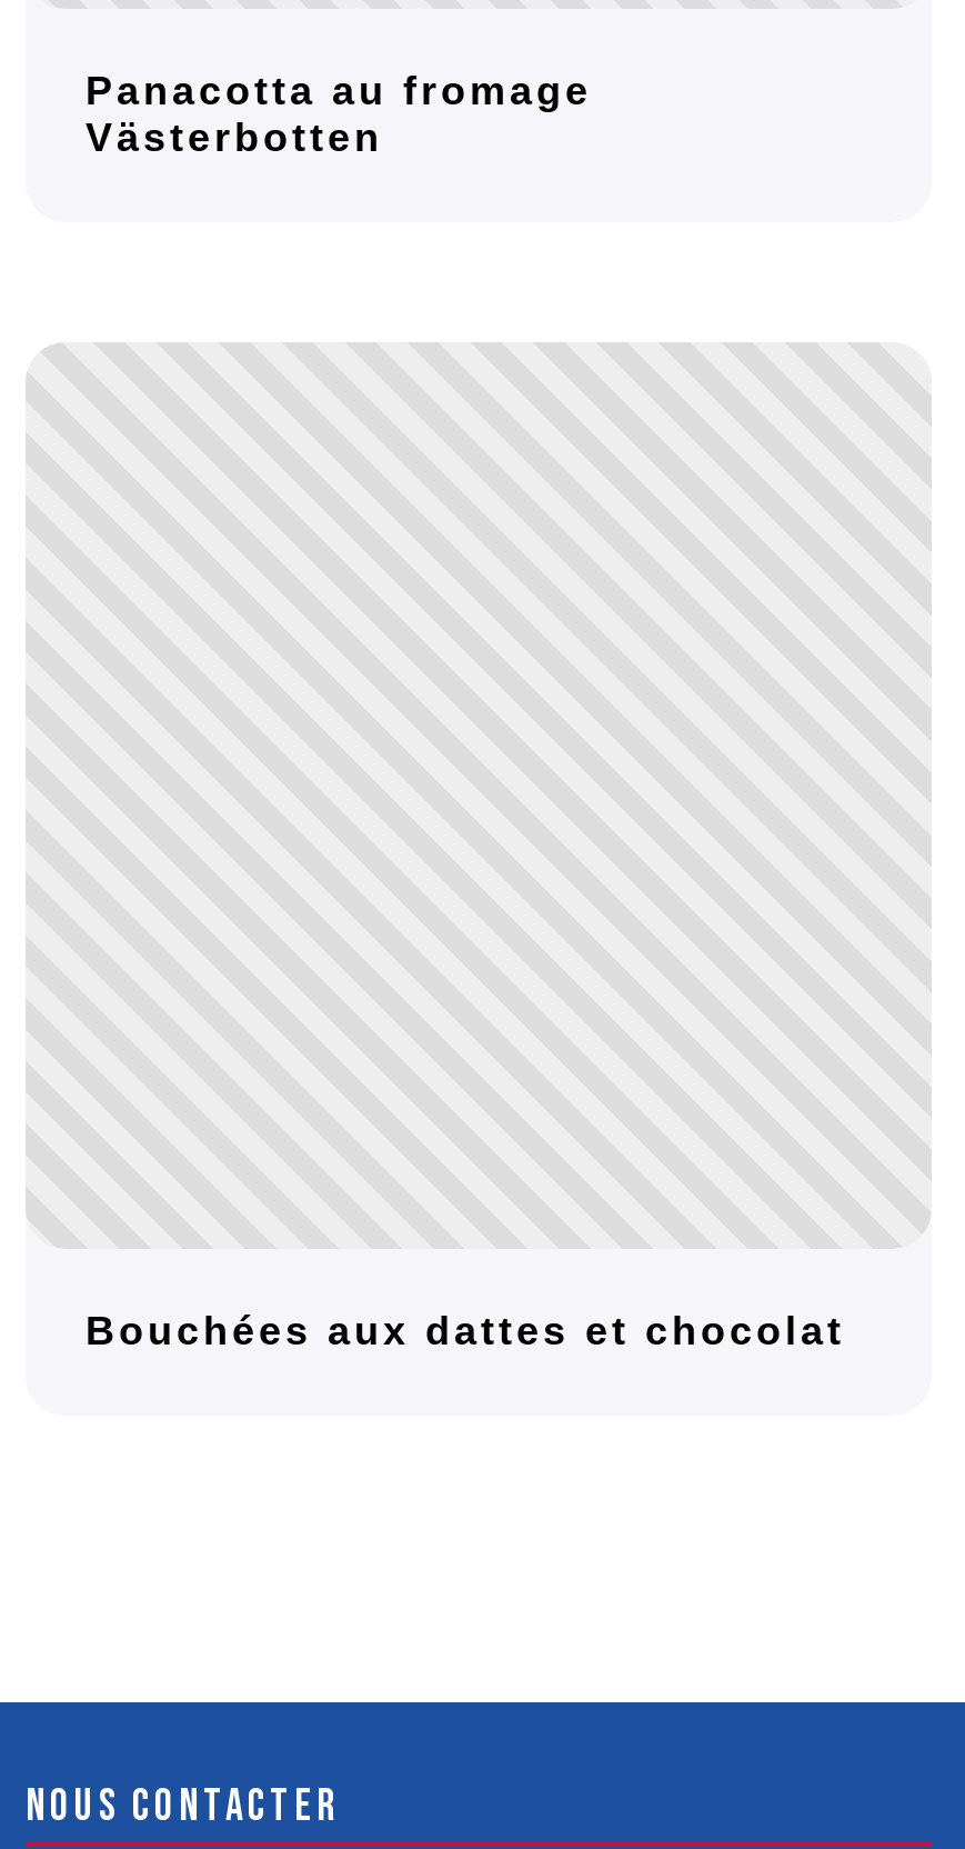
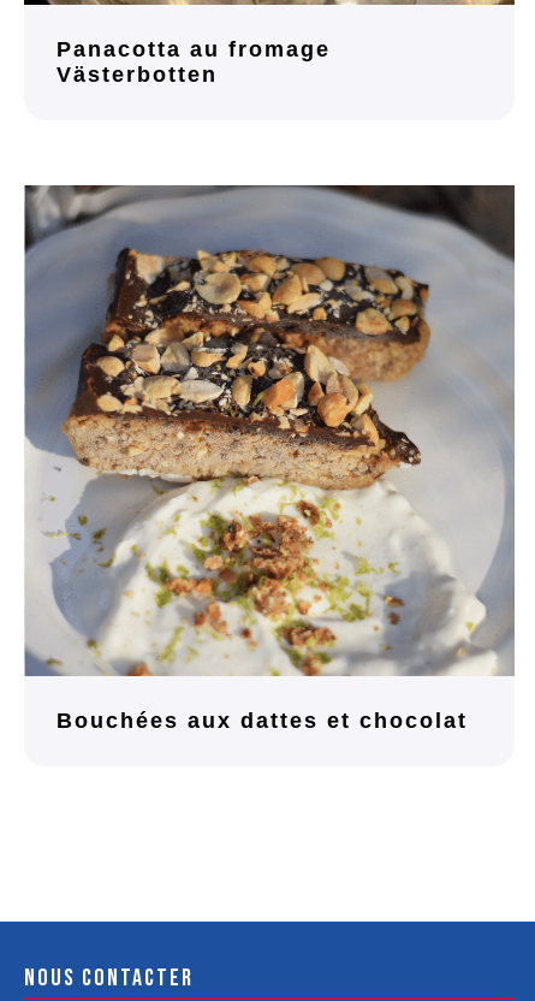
none -> [23,184,516,677] [image]

